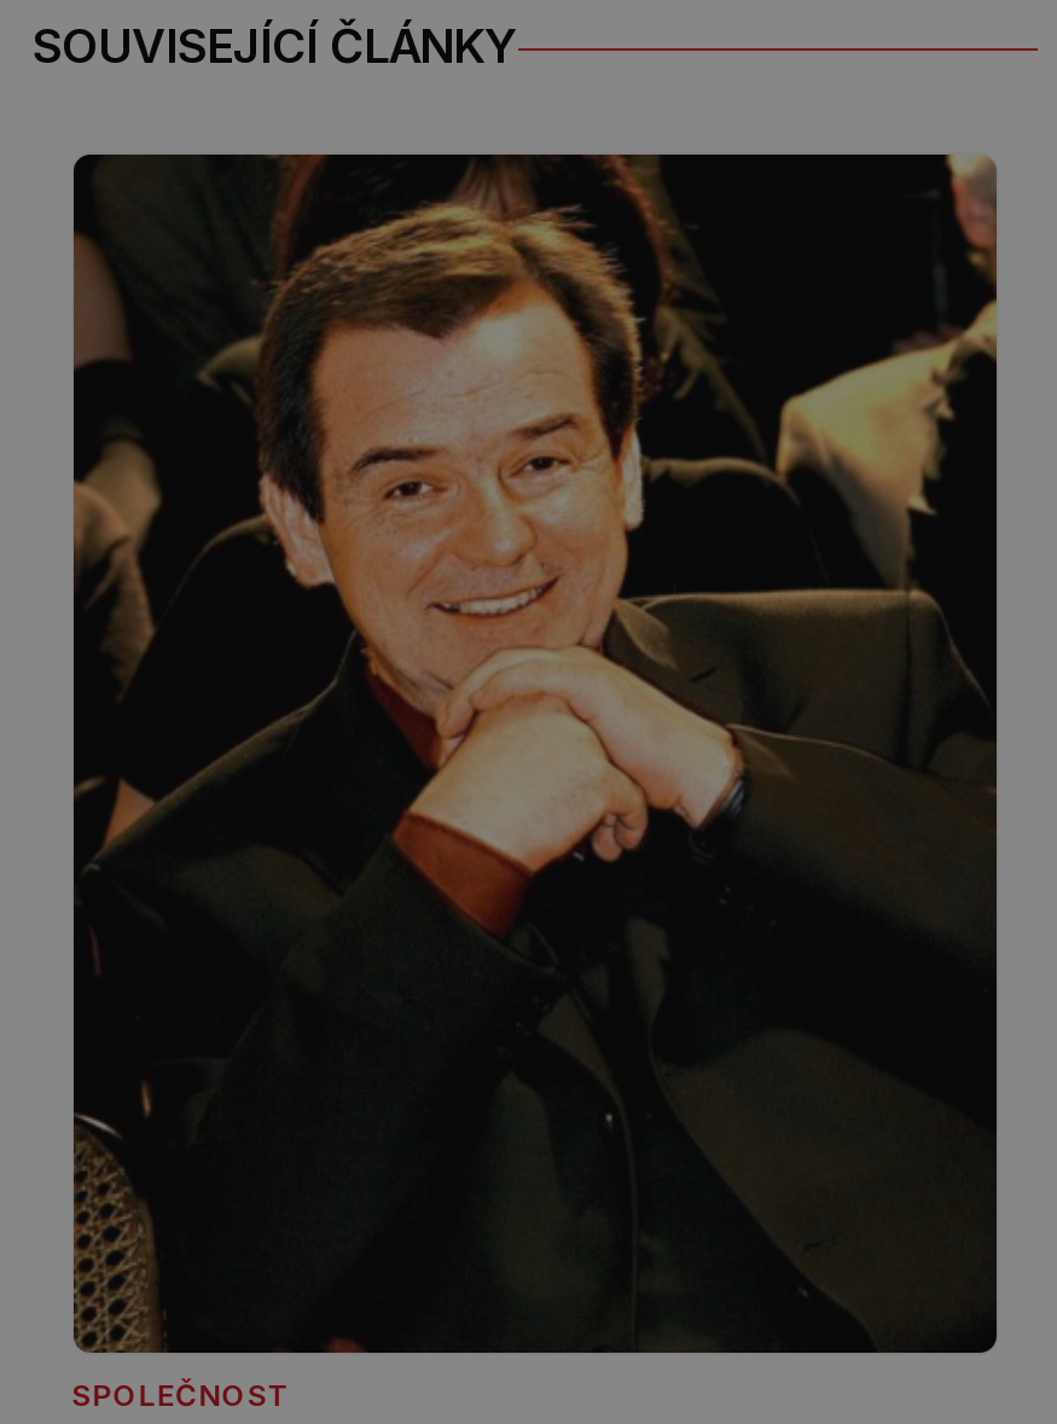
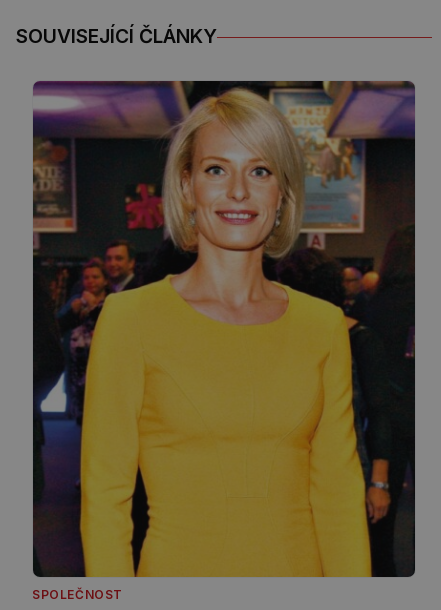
[71,152,999,1355] [image] -> [32,80,416,578] [image]

